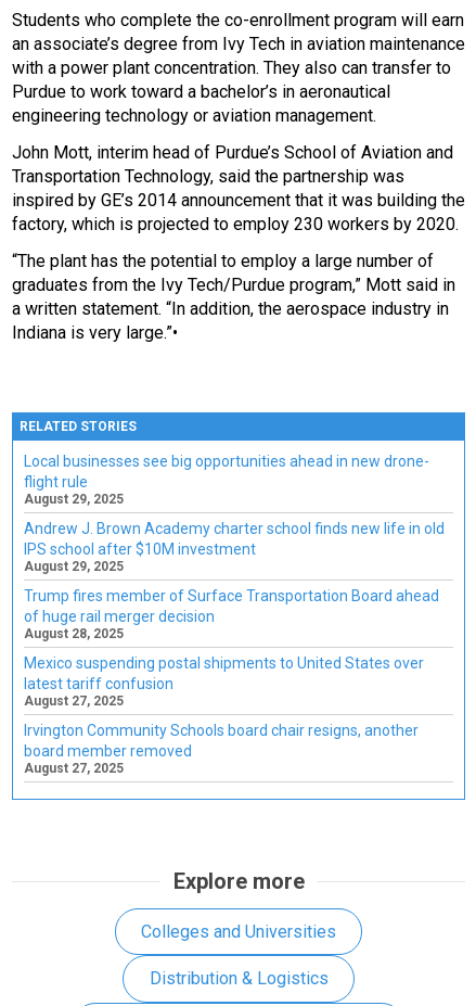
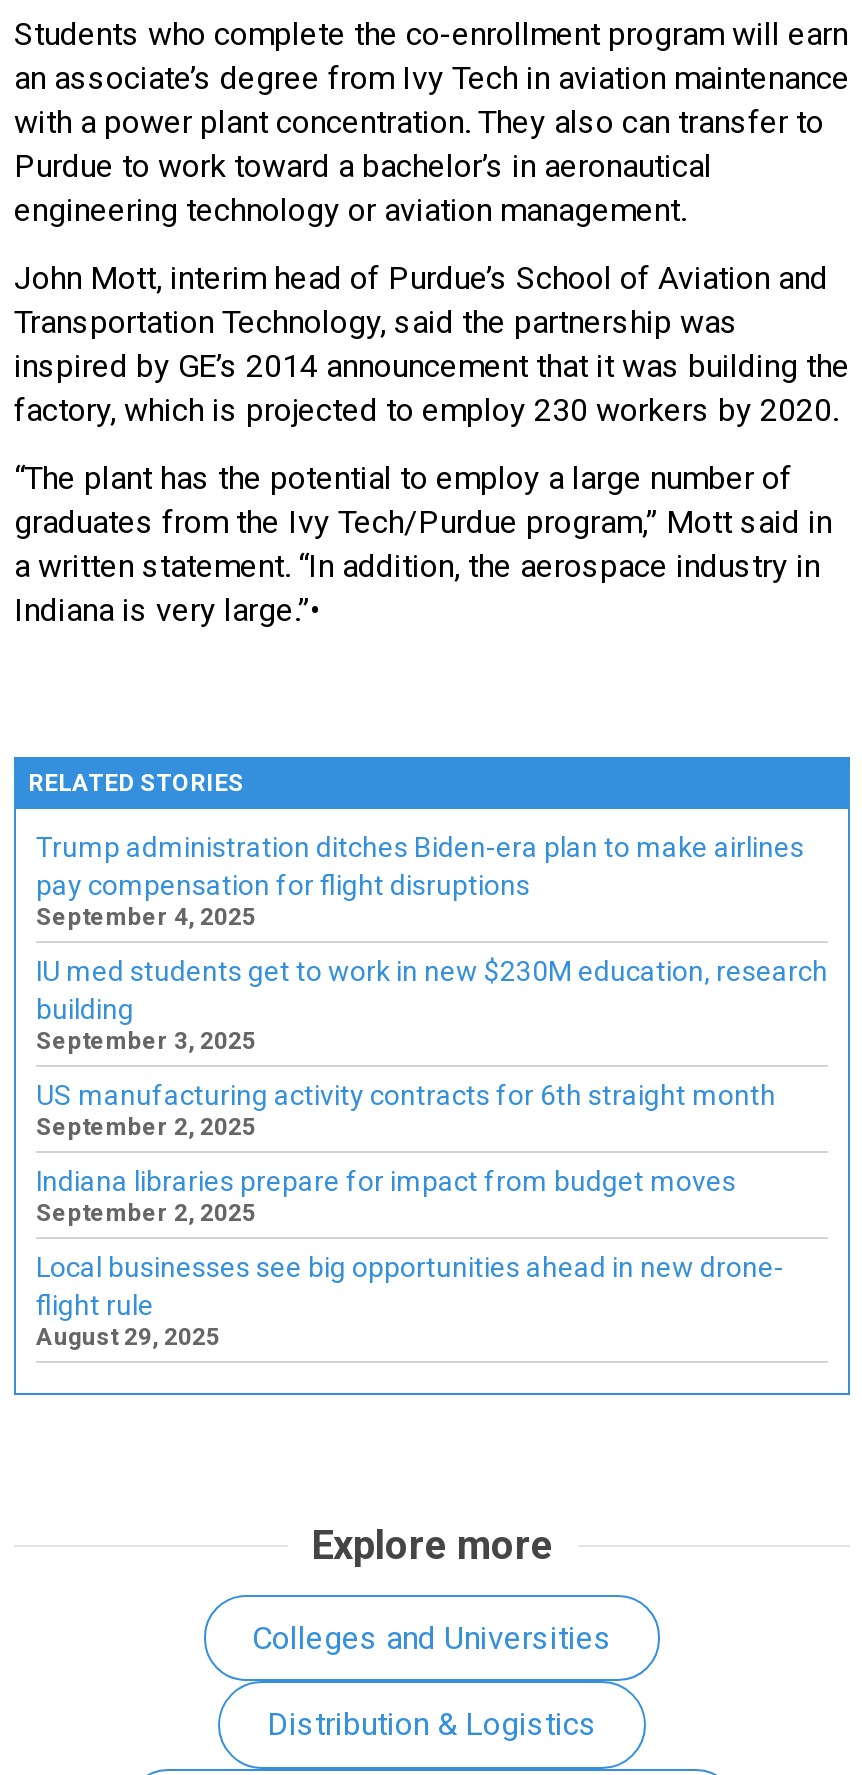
none -> [36,831,828,1227] Trump administration ditches Biden-era plan to make airlines | pay compensation for flight disruptions | September 4, 2025 | IU med students get to work in new $230M education, research | building | September 3, 2025 | US manufacturing activity contracts for 6th straight month | September 2, 2025 | Indiana libraries prepare for impact from budget moves | September 2, 2025
moved [24,453,429,507] -> [36,1251,784,1351]: Local businesses see big opportunities ahead in new drone- | flight rule | August 29, 2025
[24,520,445,776] Andrew J. Brown Academy charter school finds new life in old | IPS school after $10M investment | August 29, 2025 | Trump fires member of Surface Transportation Board ahead | of huge rail merger decision | August 28, 2025 | Mexico suspending postal shipments to United States over | latest tariff confusion | August 27, 2025 | Irvington Community Schools board chair resigns, another | board member removed | August 27, 2025 -> none

